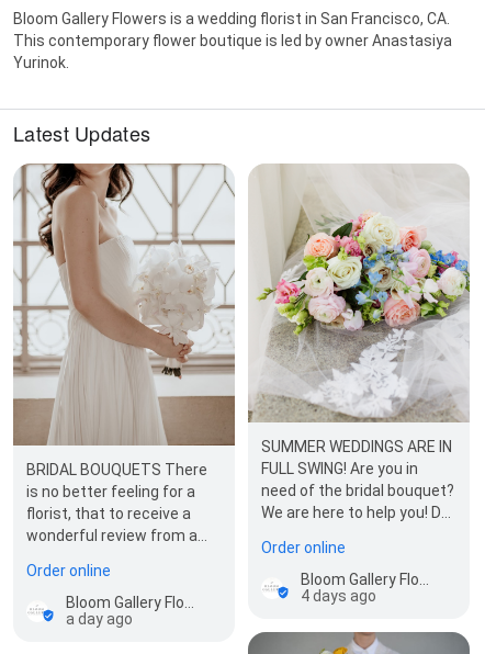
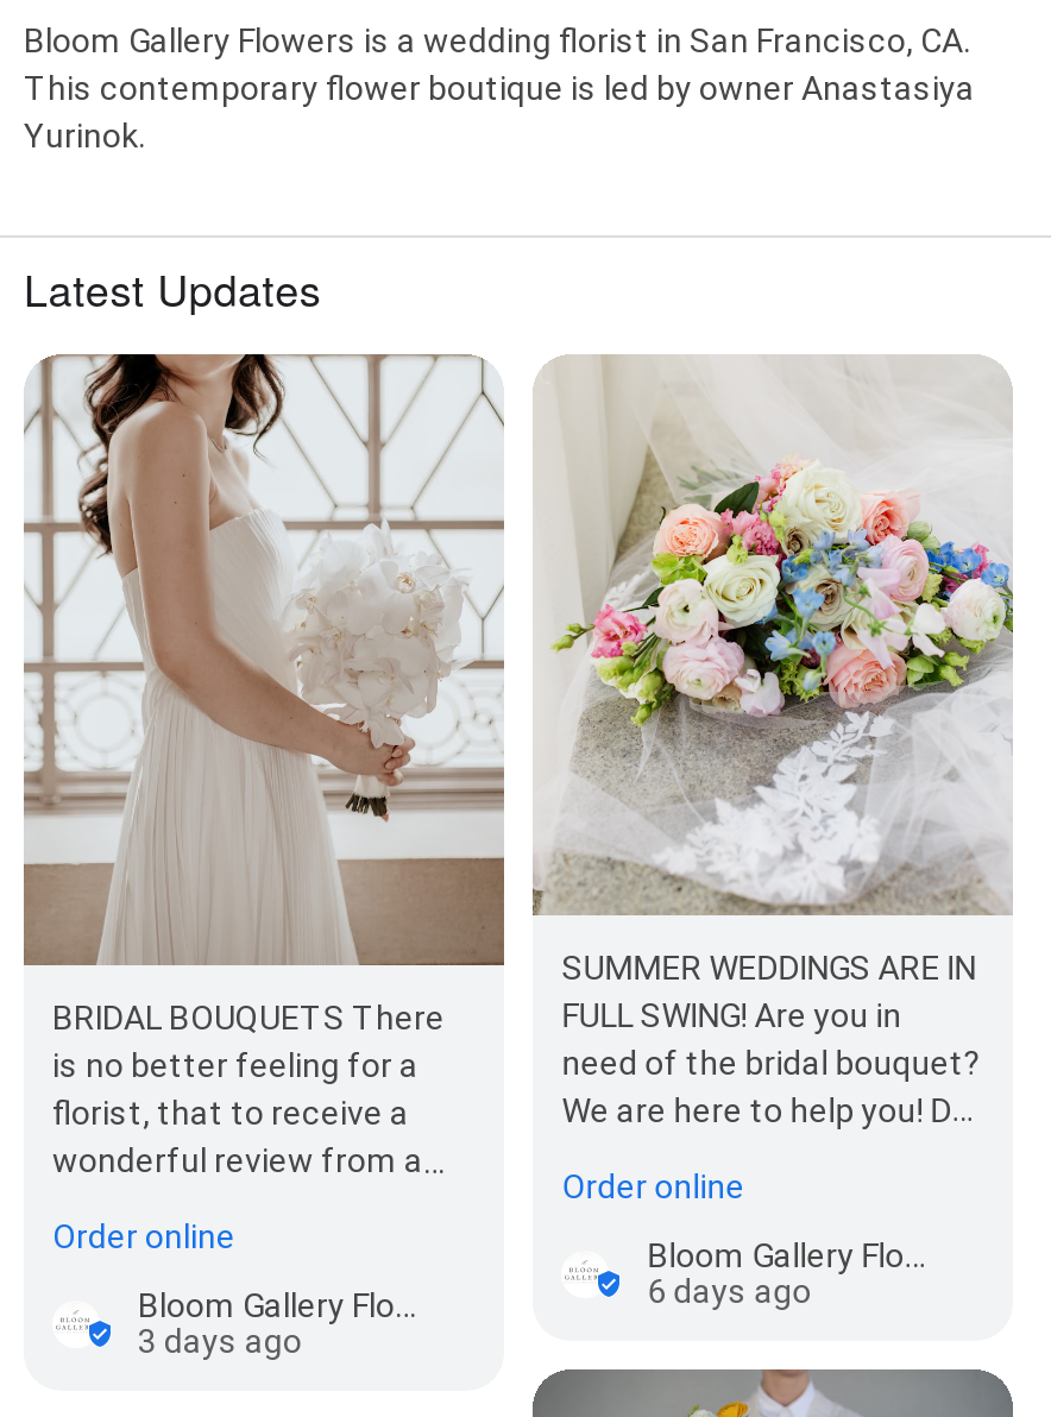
[301,587,377,604] 4 days ago -> [647,1271,811,1309] 6 days ago
[66,610,133,628] a day ago -> [138,1323,302,1361] 3 days ago

